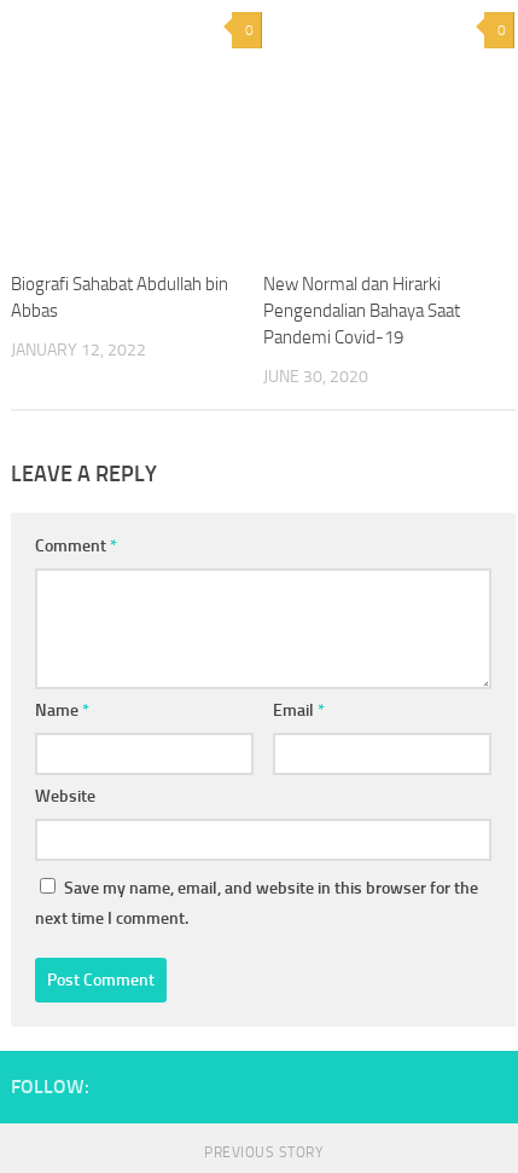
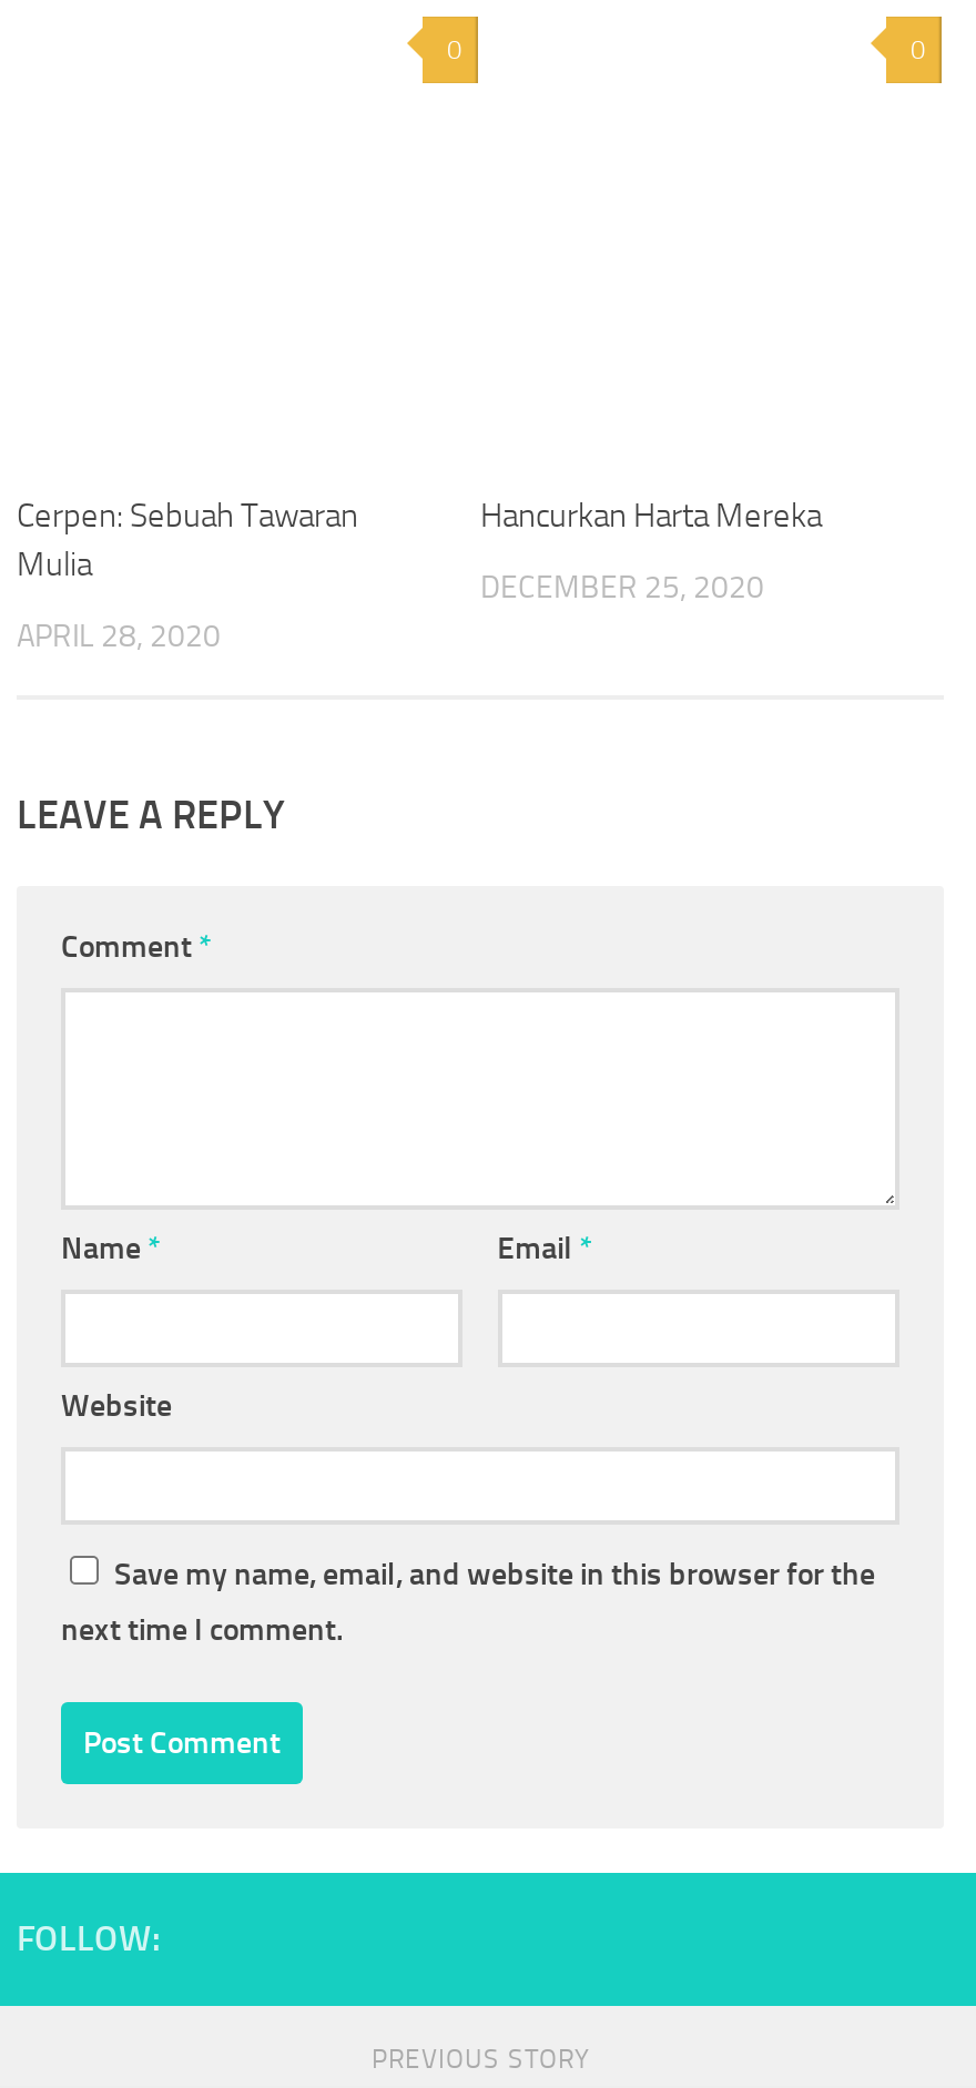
[11,273,228,321] Biografi Sahabat Abdullah bin | Abbas -> [17,497,358,586] Cerpen: Sebuah Tawaran | Mulia
[263,273,460,348] New Normal dan Hirarki | Pengendalian Bahaya Saat | Pandemi Covid-19 -> [480,497,822,537] Hancurkan Harta Mereka
[11,339,146,360] JANUARY 12, 2022 -> [17,619,221,657] APRIL 28, 2020
[263,366,368,387] JUNE 30, 2020 -> [480,570,764,608] DECEMBER 25, 2020

